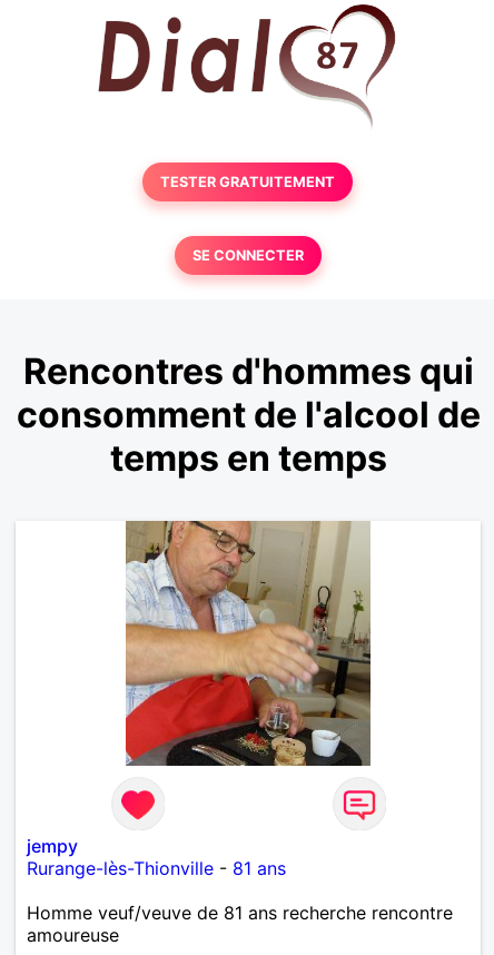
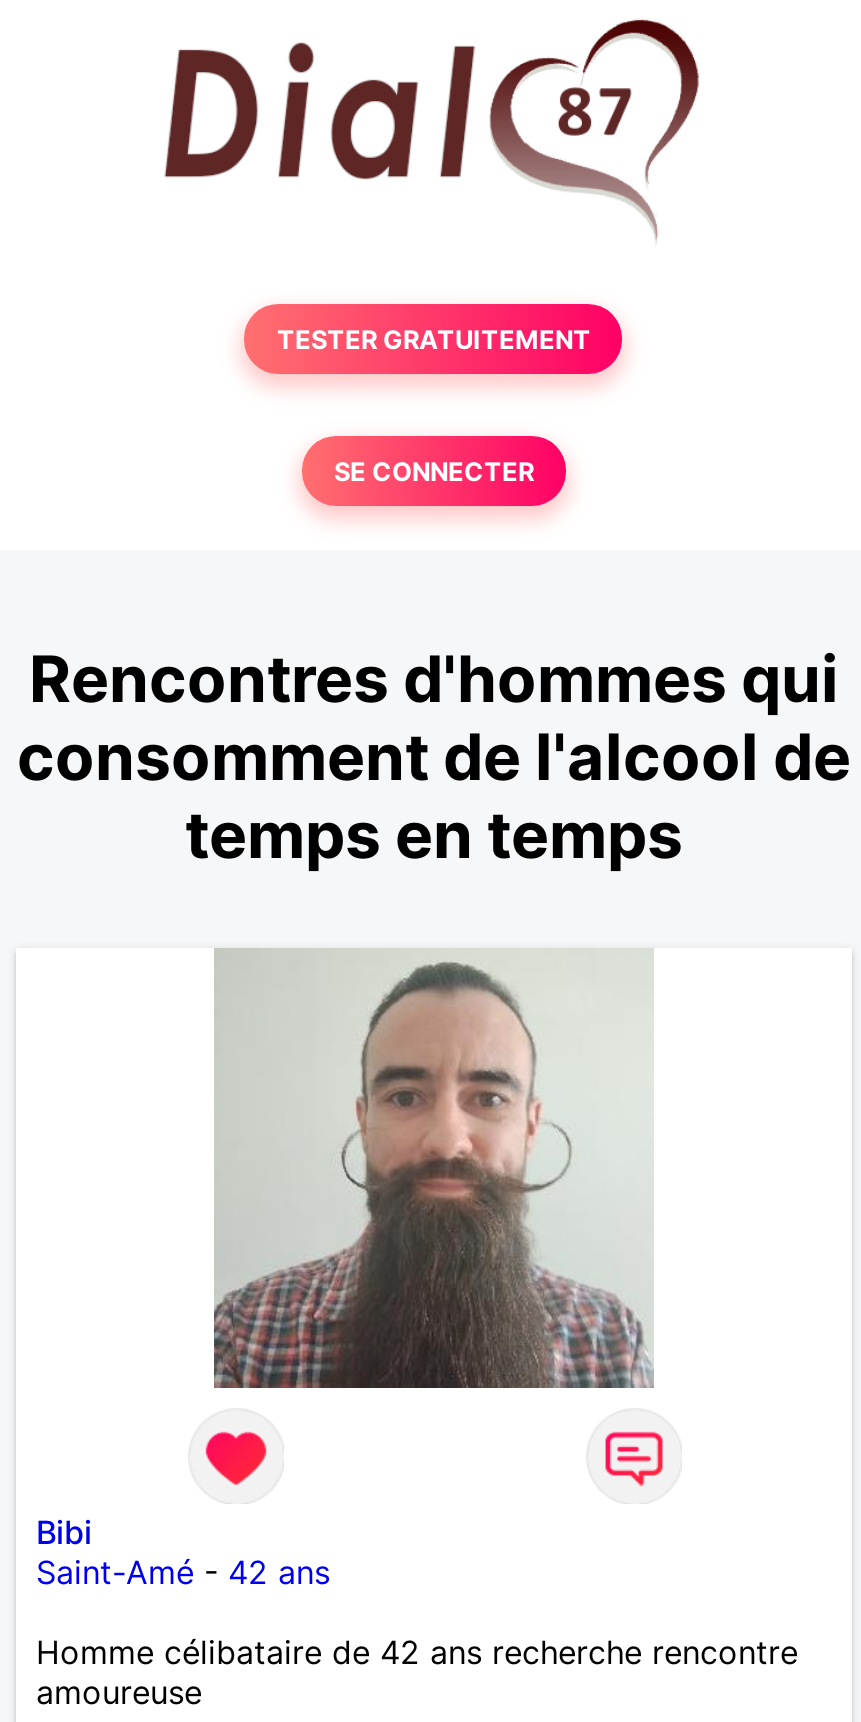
[125,520,372,767] [image] -> [212,948,654,1390] [image]
[27,835,286,879] jempy | Rurange-lès-Thionville - 81 ans -> [36,1512,330,1592] Bibi | Saint-Amé - 42 ans
[27,901,453,924] Homme veuf/veuve de 81 ans recherche rencontre -> [36,1632,798,1672] Homme célibataire de 42 ans recherche rencontre

